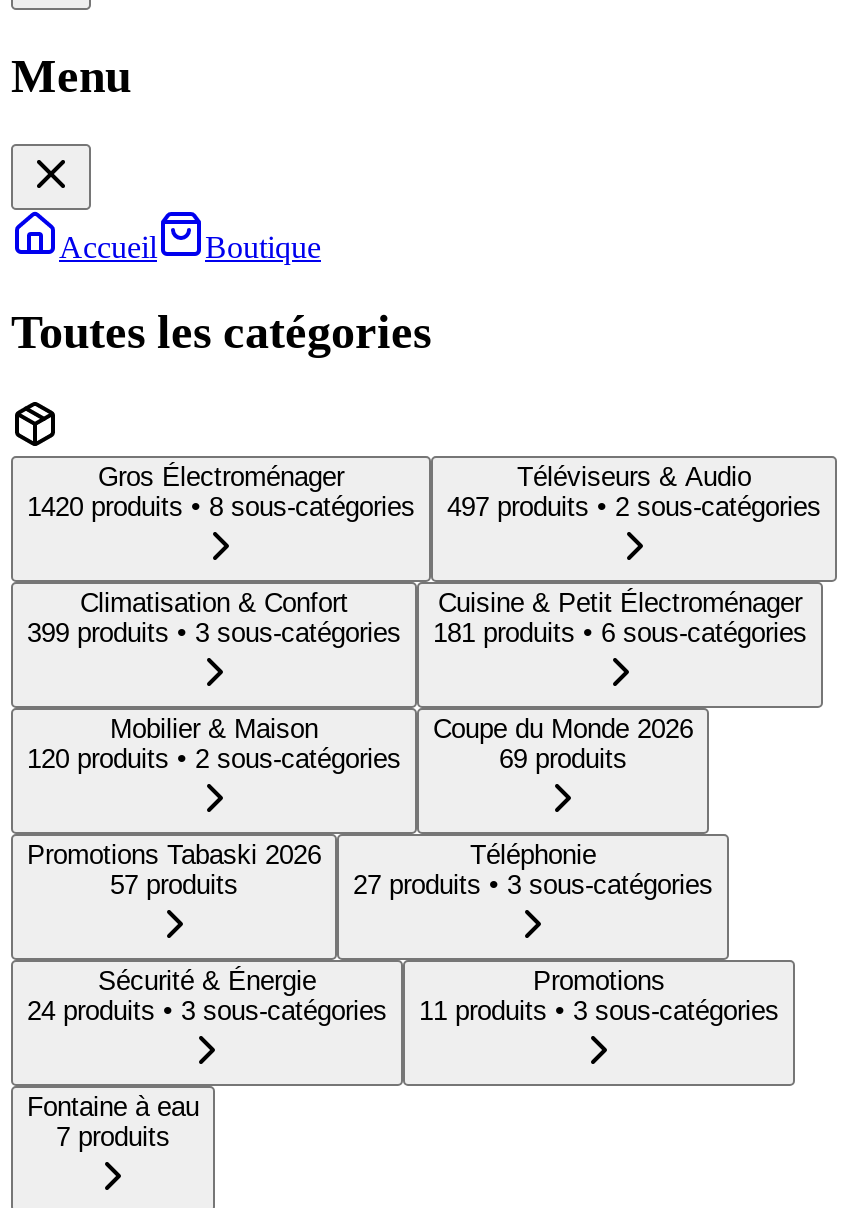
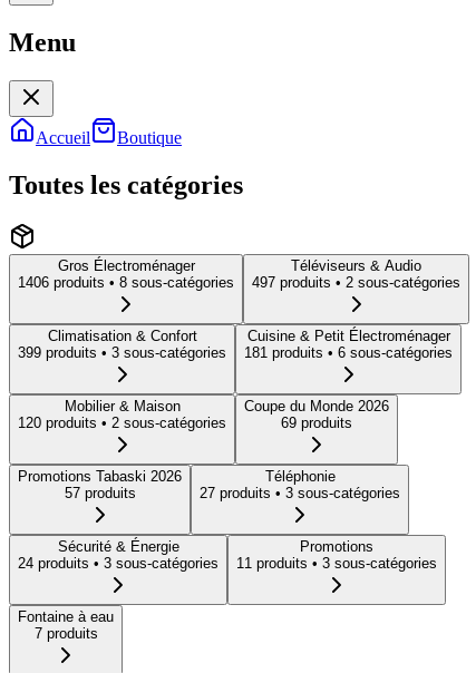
[27,491,415,521] 1420 produits • 8 sous-catégories -> [18,274,234,290] 1406 produits • 8 sous-catégories

